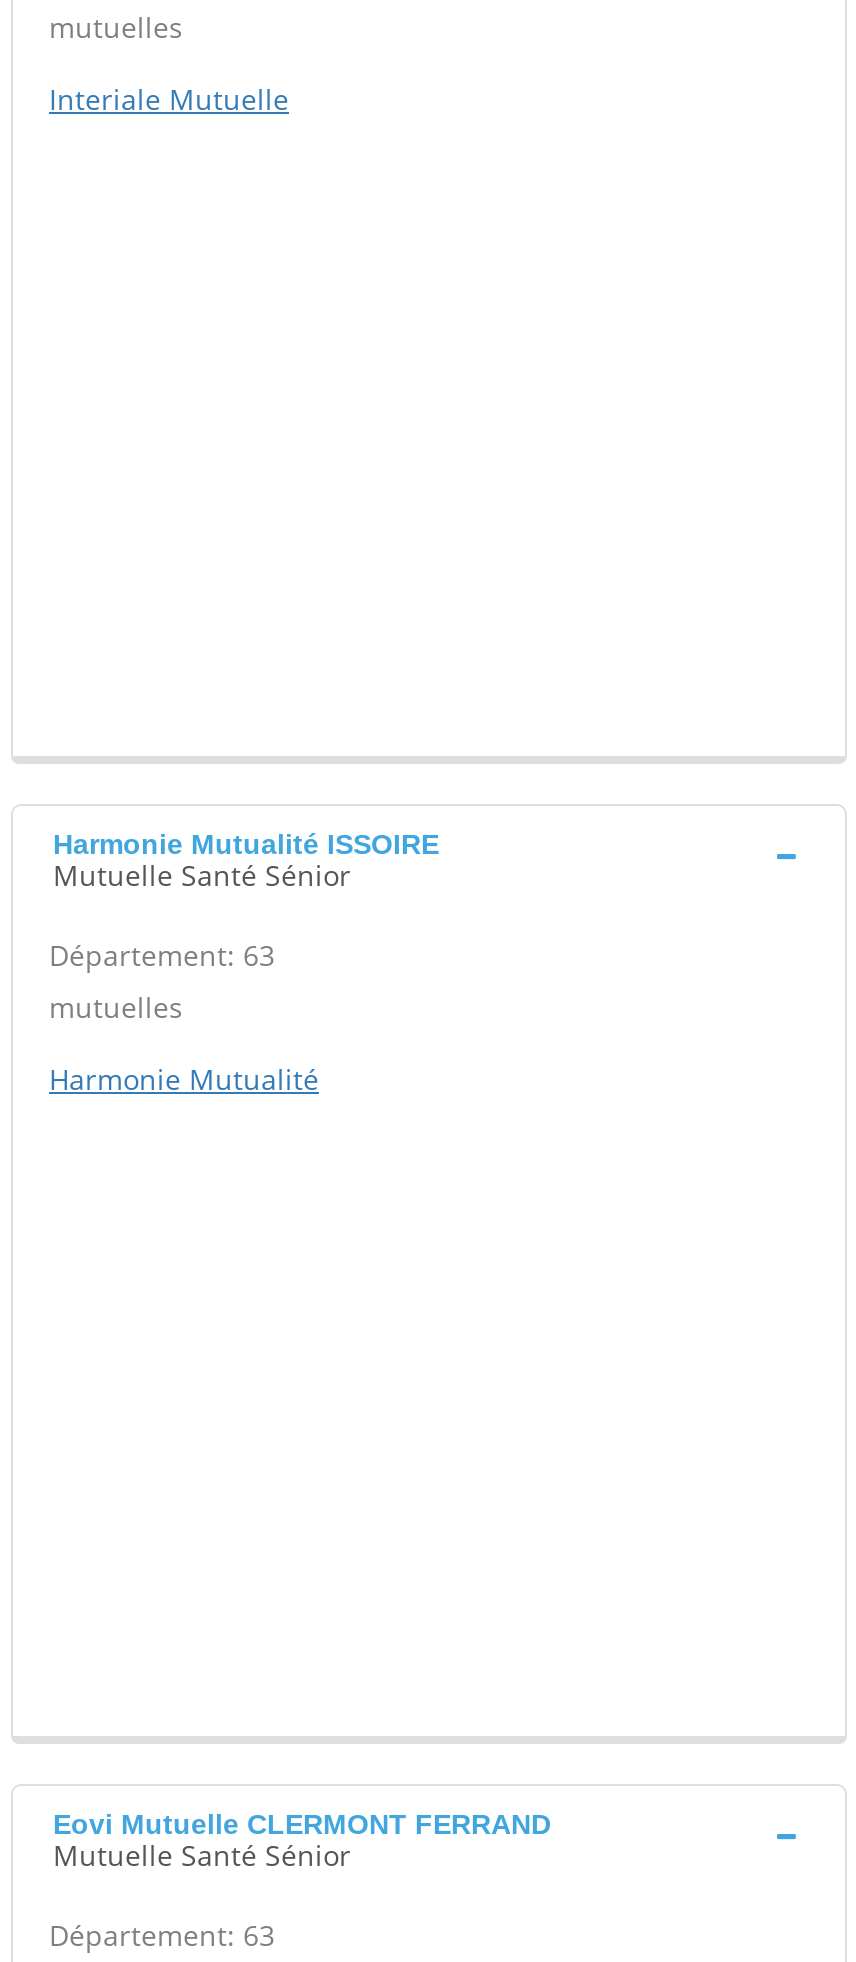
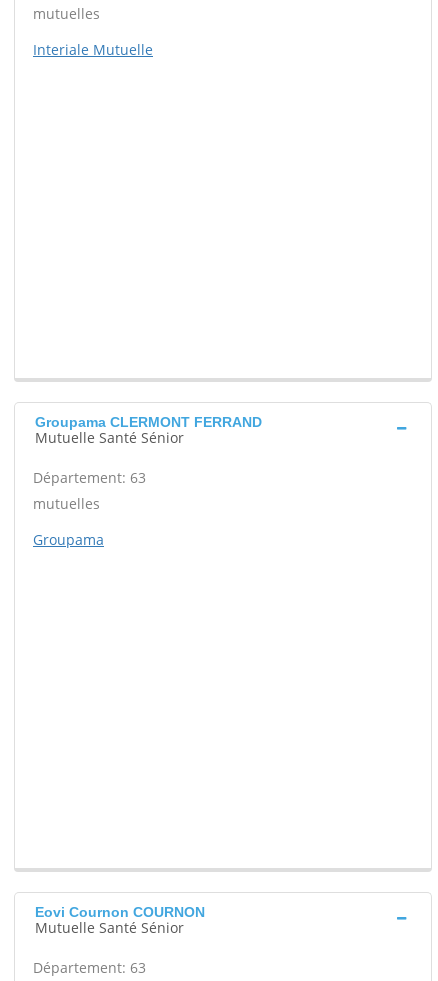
[53,828,439,860] Harmonie Mutualité ISSOIRE -> [35,414,262,430] Groupama CLERMONT FERRAND
[49,1060,319,1098] Harmonie Mutualité -> [33,530,104,549] Groupama
[53,1808,551,1840] Eovi Mutuelle CLERMONT FERRAND -> [35,904,205,920] Eovi Cournon COURNON

